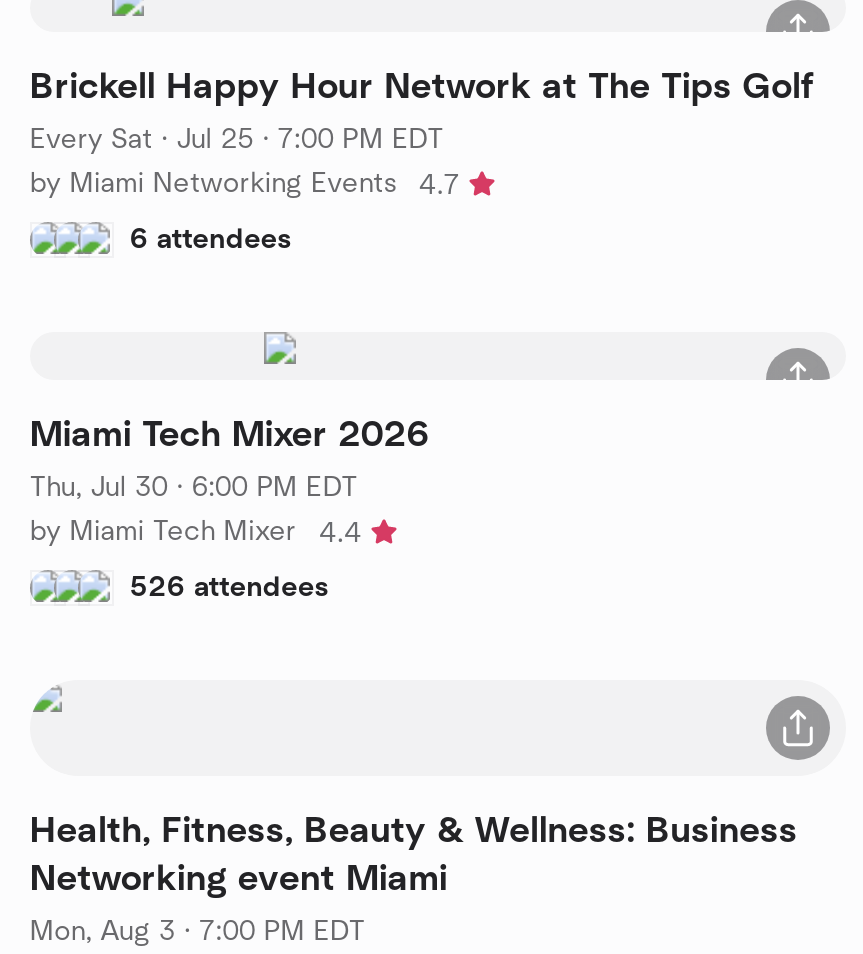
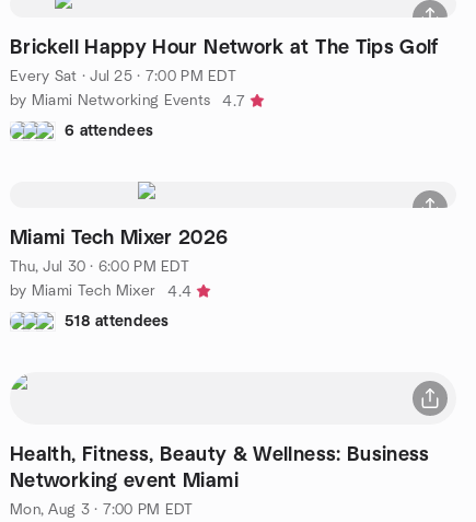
[130,573,329,601] 526 attendees -> [65,314,169,329] 518 attendees

